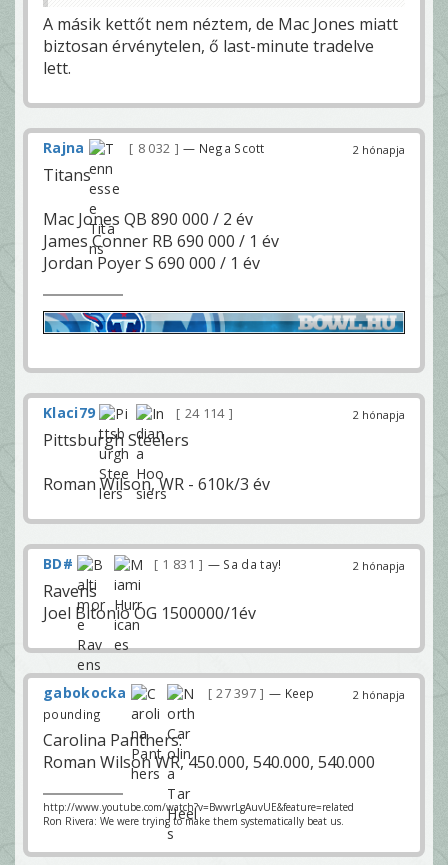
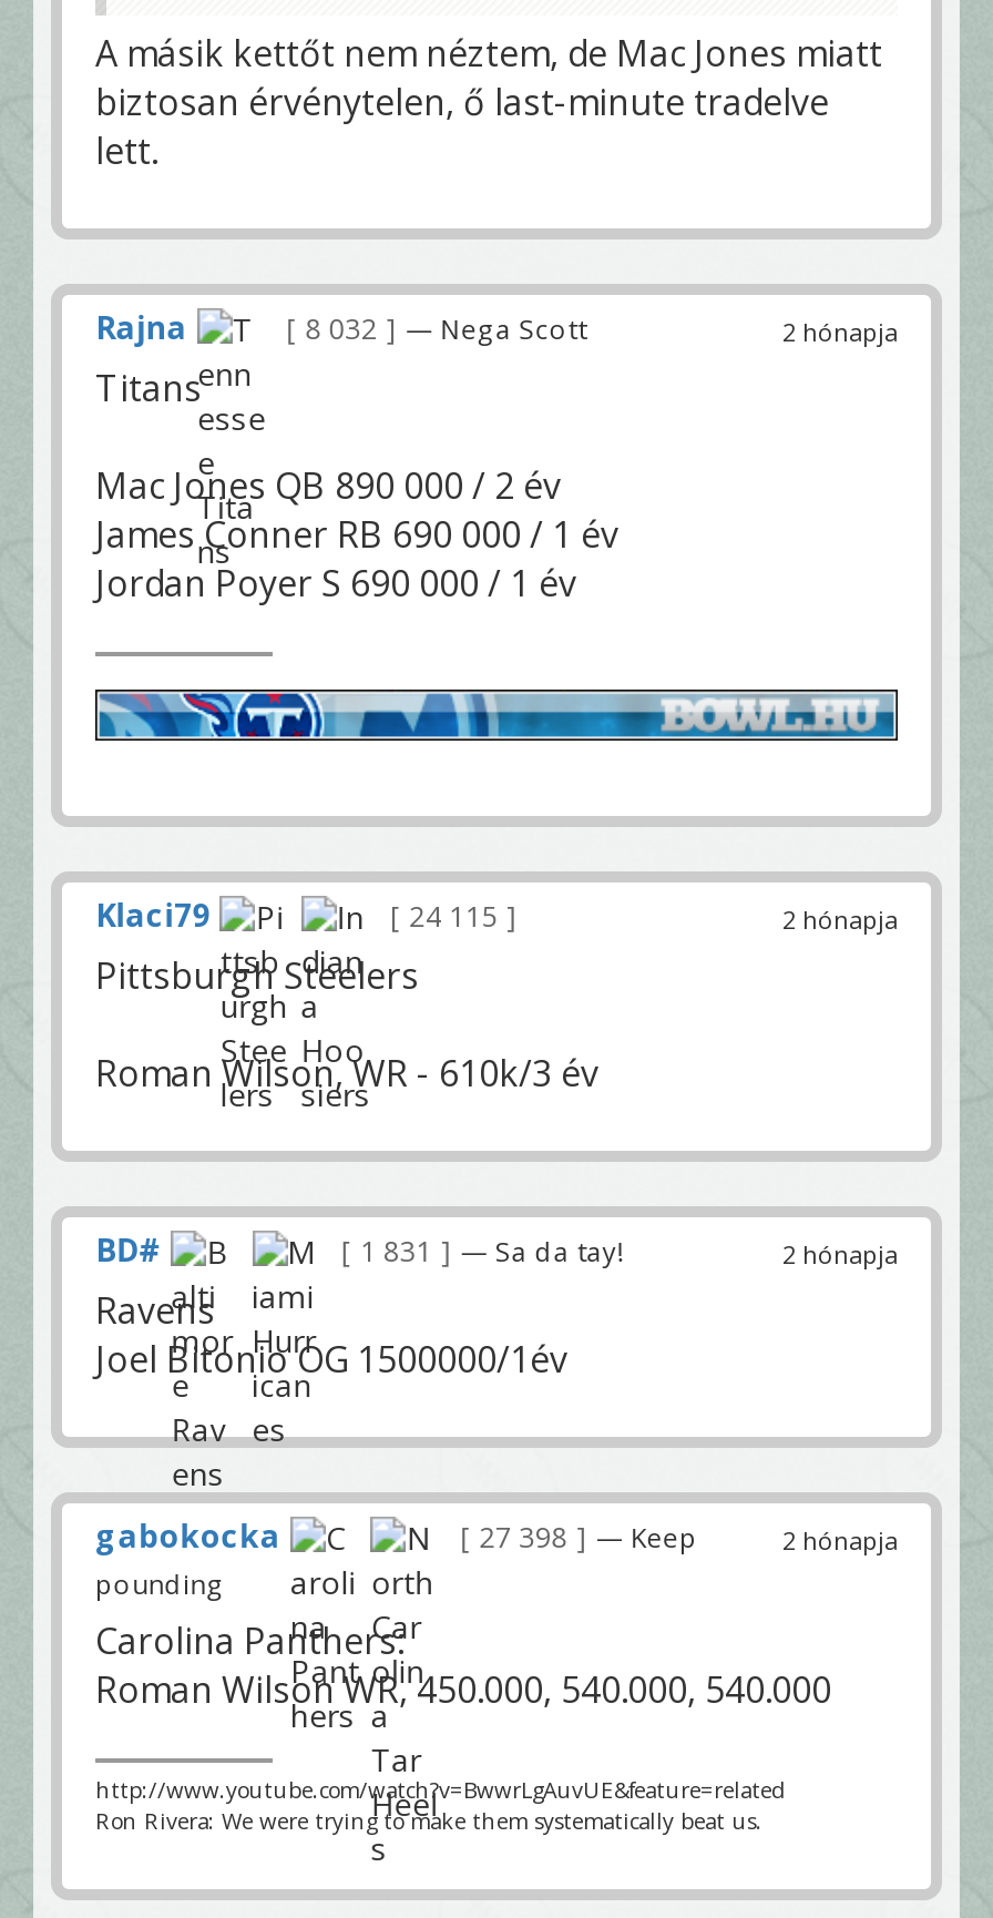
[181,405,228,422] 24 114 -> [402,897,505,935] 24 115
[213,685,315,702] 27 397 — Keep -> [472,1519,698,1557] 27 398 — Keep

